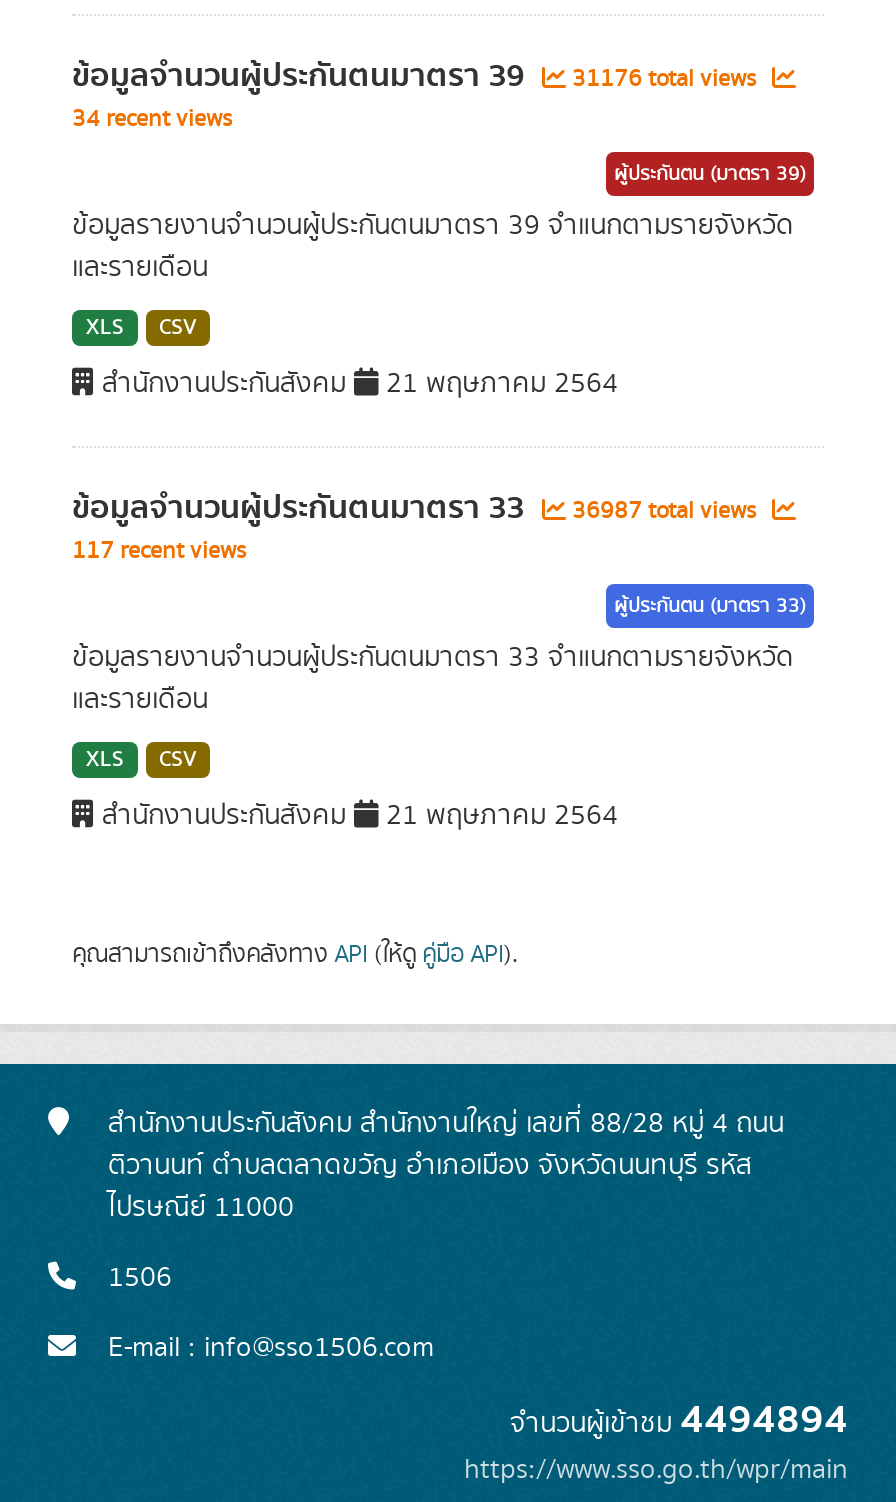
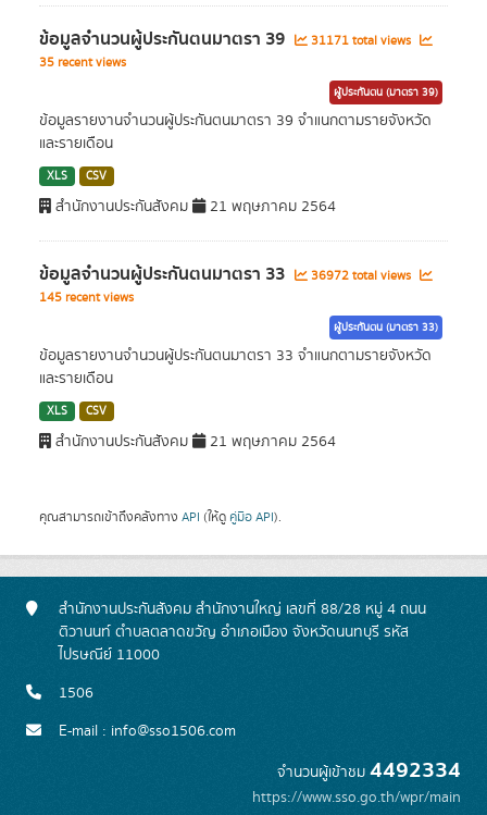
[72,50,762,102] ข้อมูลจำนวนผู้ประกันตนมาตรา 39 31176 total views -> [39,25,414,53] ข้อมูลจำนวนผู้ประกันตนมาตรา 39 31171 total views
[72,102,232,136] 34 recent views -> [39,53,126,72] 35 recent views
[72,482,762,534] ข้อมูลจำนวนผู้ประกันตนมาตรา 33 36987 total views -> [39,260,414,288] ข้อมูลจำนวนผู้ประกันตนมาตรา 33 36972 total views
[72,534,246,568] 117 recent views -> [39,288,134,307] 145 recent views
[510,1388,848,1452] จำนวนผู้เข้าชม4494894 -> [277,753,461,788] จำนวนผู้เข้าชม4492334

